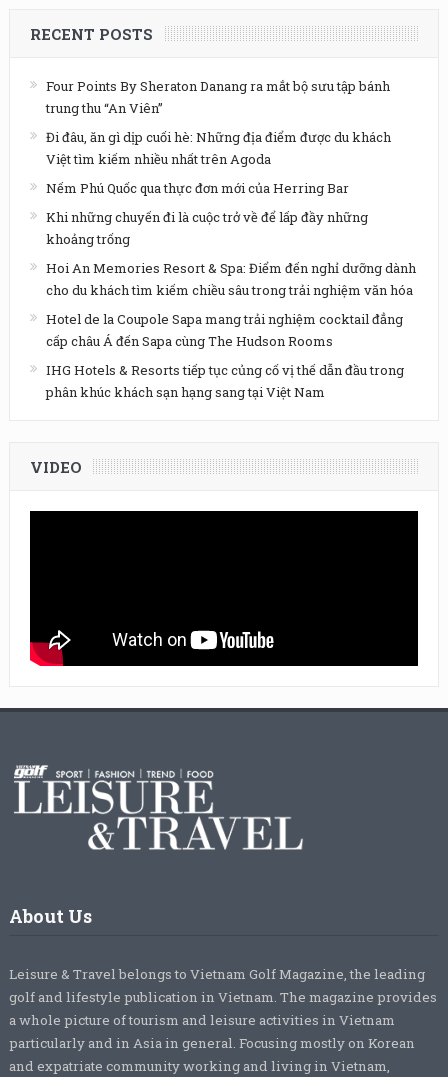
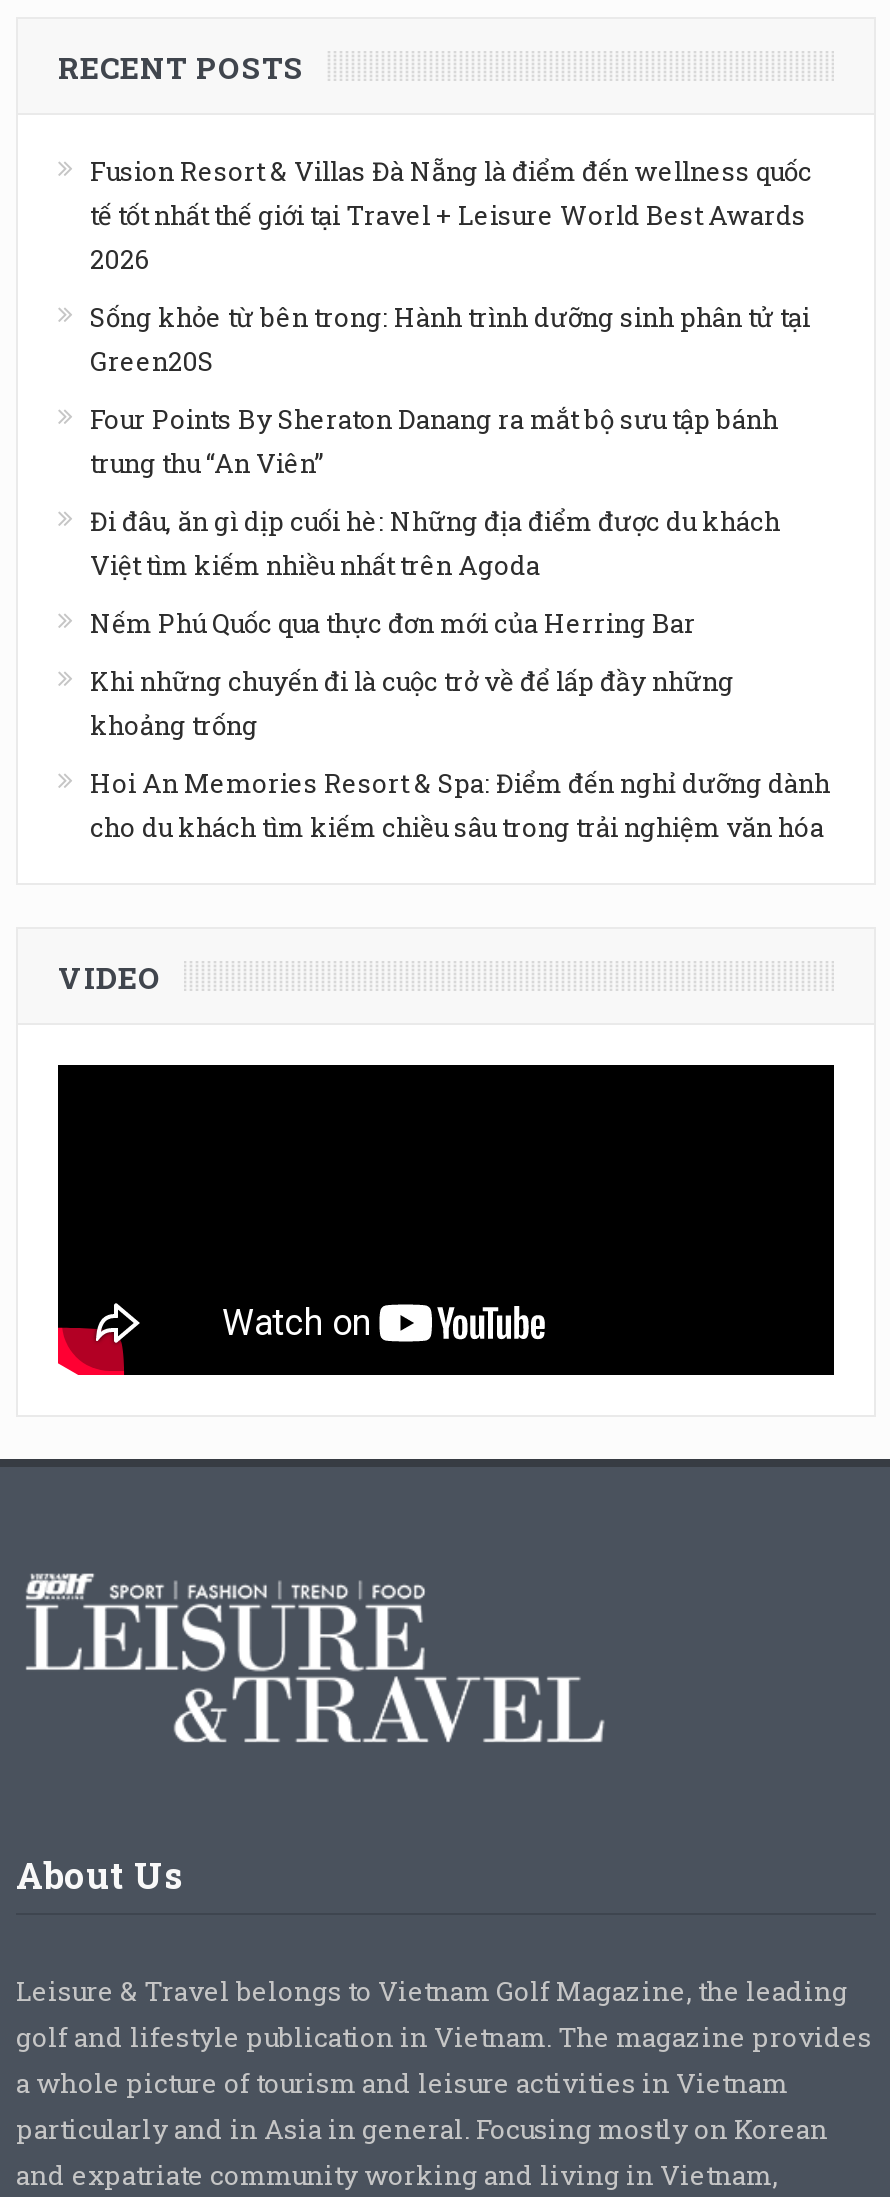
none -> [90,153,812,379] Fusion Resort & Villas Đà Nẵng là điểm đến wellness quốc | tế tốt nhất thế giới tại Travel + Leisure World Best Awards | 2026 | Sống khỏe từ bên trong: Hành trình dưỡng sinh phân tử tại | Green20S
moved [46,77,416,299] -> [90,401,830,845]: Four Points By Sheraton Danang ra mắt bộ sưu tập bánh | trung thu “An Viên” | Đi đâu, ăn gì dịp cuối hè: Những địa điểm được du khách | ... | Hoi An Memories Resort & Spa: Điểm đến nghỉ dưỡng dành | cho du khách tìm kiếm chiều sâu trong trải nghiệm văn hóa
[46,310,404,401] Hotel de la Coupole Sapa mang trải nghiệm cocktail đẳng | cấp châu Á đến Sapa cùng The Hudson Rooms | IHG Hotels & Resorts tiếp tục củng cố vị thế dẫn đầu trong | phân khúc khách sạn hạng sang tại Việt Nam -> none

